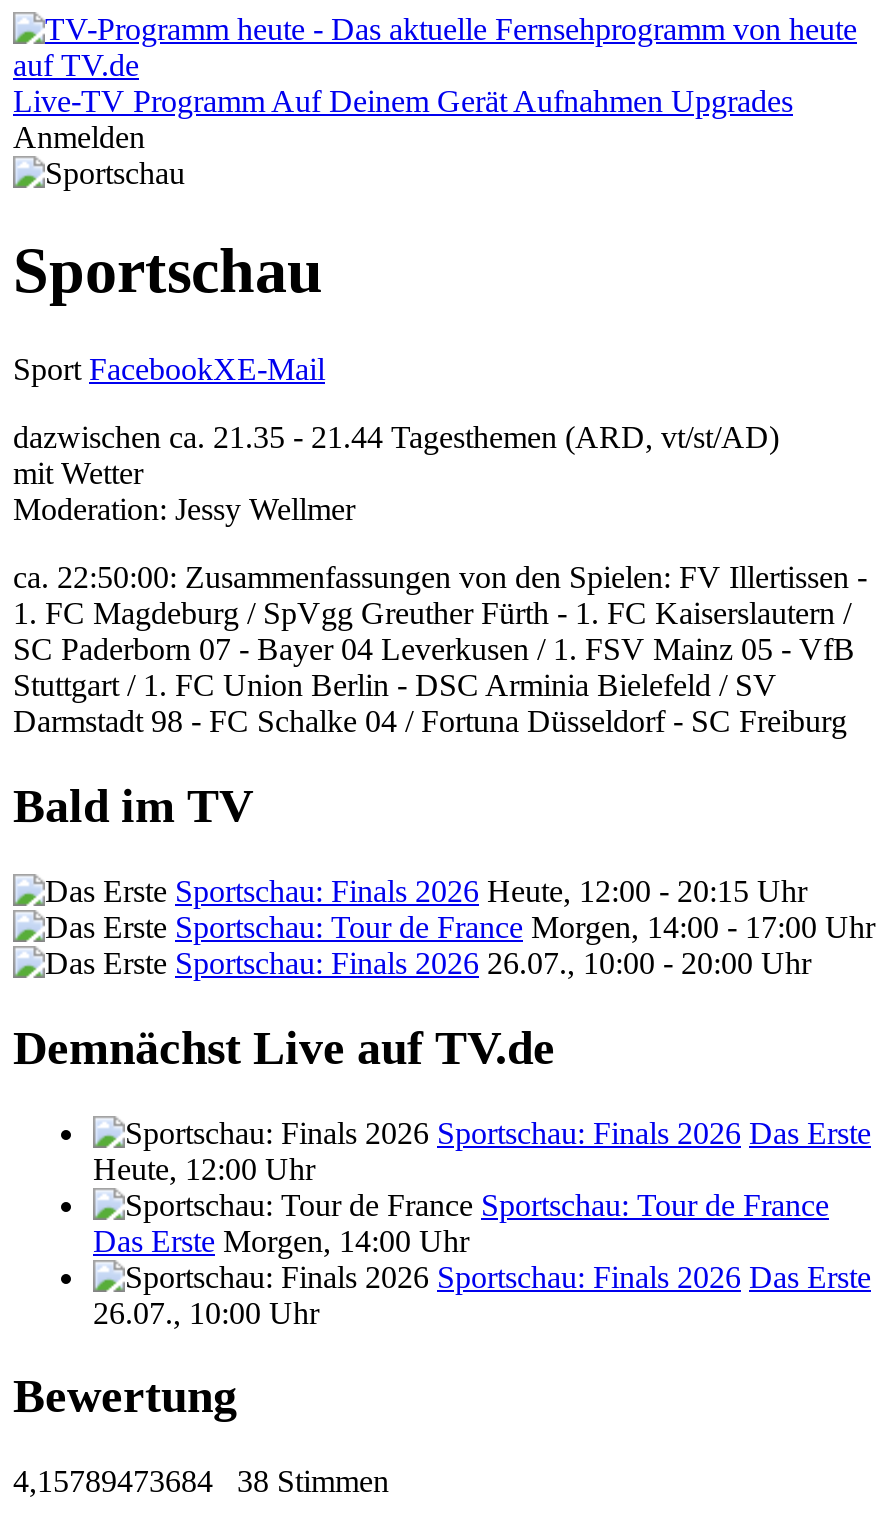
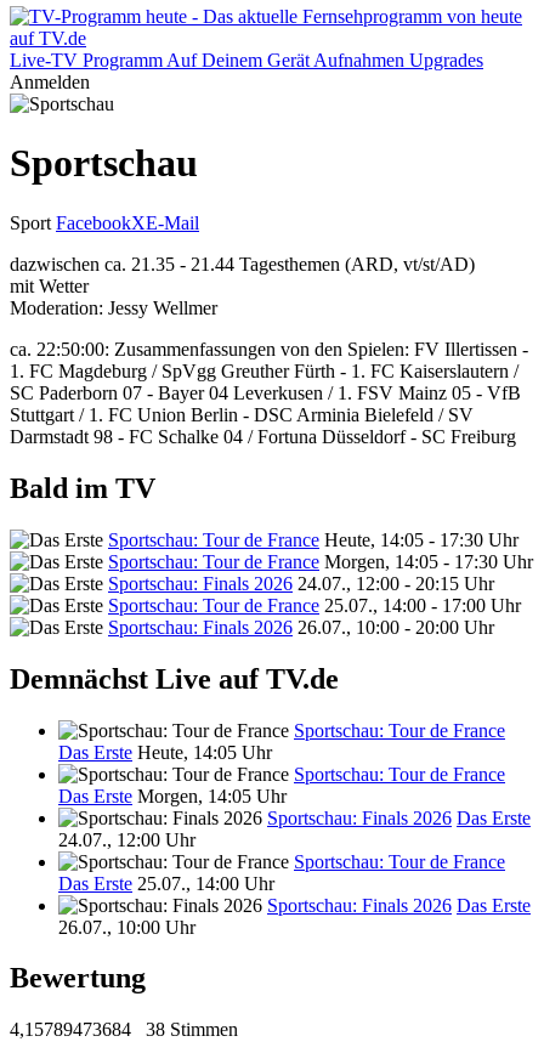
[175,873,875,943] Sportschau: Finals 2026 Heute, 12:00 - 20:15 Uhr | Sportschau: Tour de France Morgen, 14:00 - 17:00 Uhr -> [108,529,533,615] Sportschau: Tour de France Heute, 14:05 - 17:30 Uhr | Sportschau: Tour de France Morgen, 14:05 - 17:30 Uhr | Sportschau: Finals 2026 24.07., 12:00 - 20:15 Uhr | Sportschau: Tour de France 25.07., 14:00 - 17:00 Uhr
[93,1115,871,1185] Sportschau: Finals 2026 Das Erste | Heute, 12:00 Uhr -> none
[93,1223,469,1257] Das Erste Morgen, 14:00 Uhr -> [58,741,531,893] Das Erste Heute, 14:05 Uhr | Sportschau: Tour de France | Das Erste Morgen, 14:05 Uhr | Sportschau: Finals 2026 Das Erste | 24.07., 12:00 Uhr | Sportschau: Tour de France | Das Erste 25.07., 14:00 Uhr

